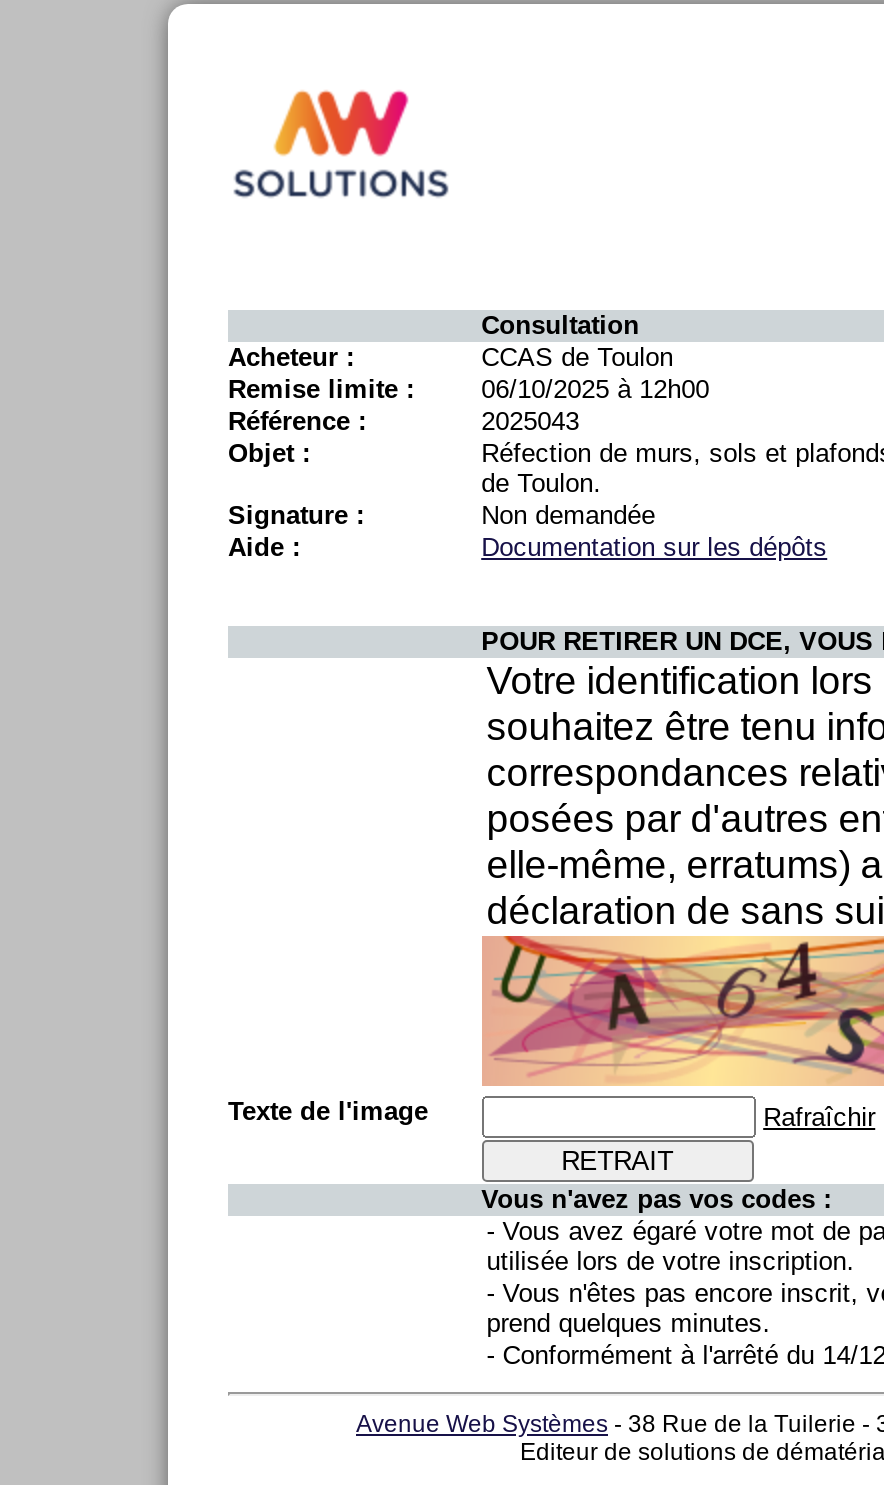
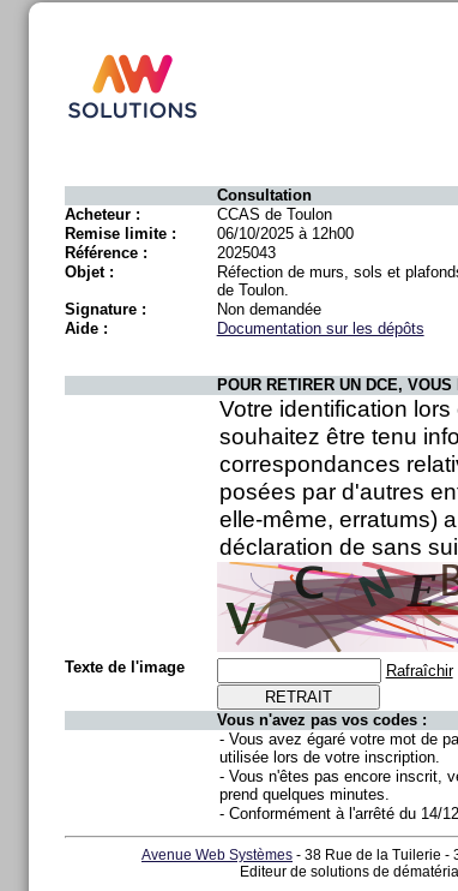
[480,938,878,1088] [image] -> [218,563,454,653] [image]

